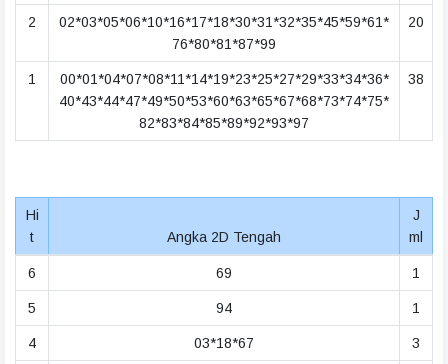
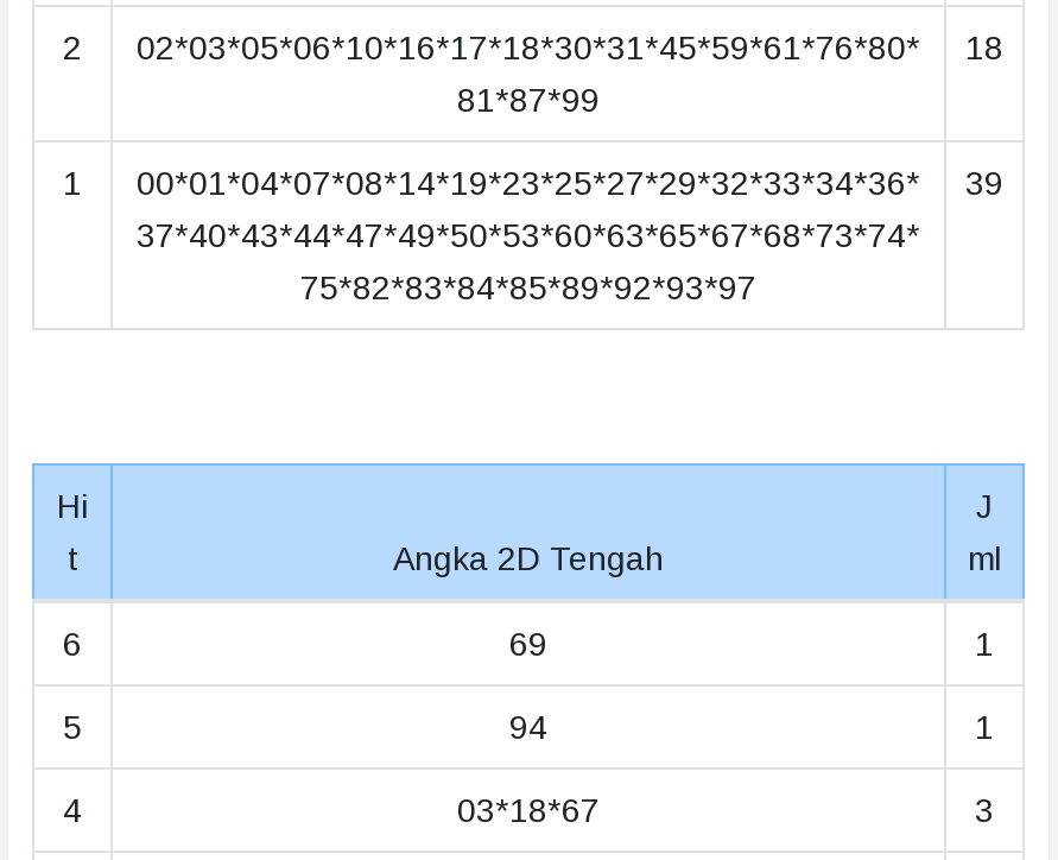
[59,14,389,30] 02*03*05*06*10*16*17*18*30*31*32*35*45*59*61* -> [137,29,920,67] 02*03*05*06*10*16*17*18*30*31*45*59*61*76*80*
[408,14,424,30] 20 -> [965,29,1003,67] 18
[172,36,276,52] 76*80*81*87*99 -> [457,81,600,119] 81*87*99
[59,71,388,87] 00*01*04*07*08*11*14*19*23*25*27*29*33*34*36* -> [137,164,920,202] 00*01*04*07*08*14*19*23*25*27*29*32*33*34*36*
[408,71,424,87] 38 -> [965,164,1003,202] 39
[59,93,389,109] 40*43*44*47*49*50*53*60*63*65*67*68*73*74*75* -> [137,216,920,254] 37*40*43*44*47*49*50*53*60*63*65*67*68*73*74*
[139,115,309,131] 82*83*84*85*89*92*93*97 -> [300,268,756,306] 75*82*83*84*85*89*92*93*97

